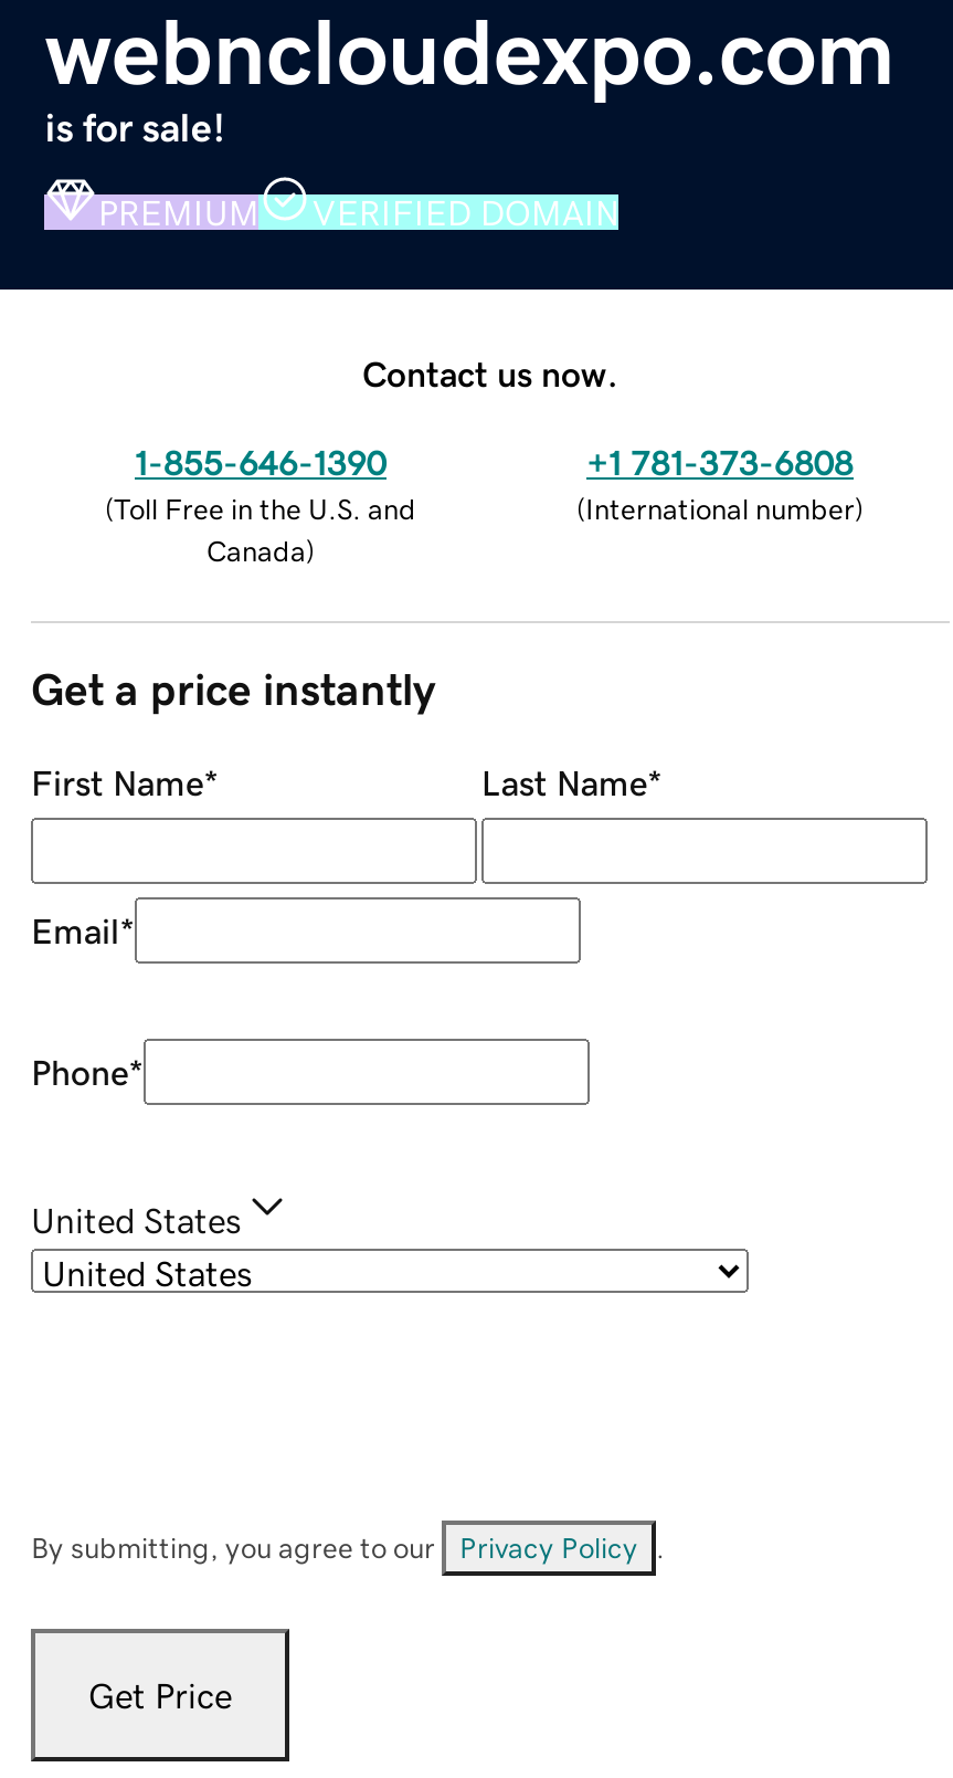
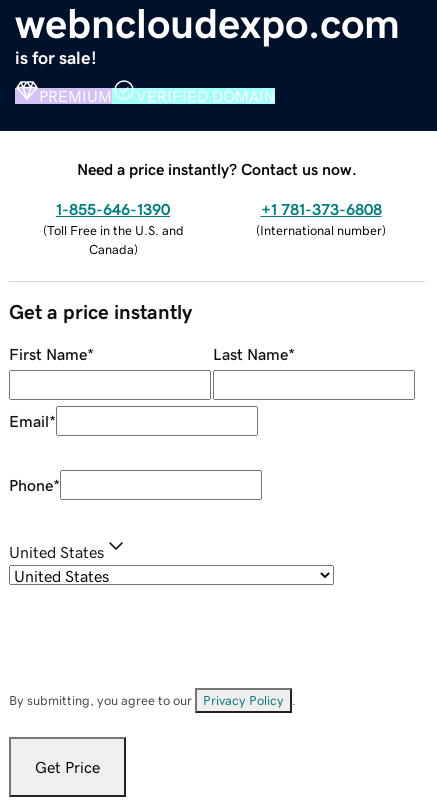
[362,355,618,390] Contact us now. -> [77,161,357,177] Need a price instantly? Contact us now.

